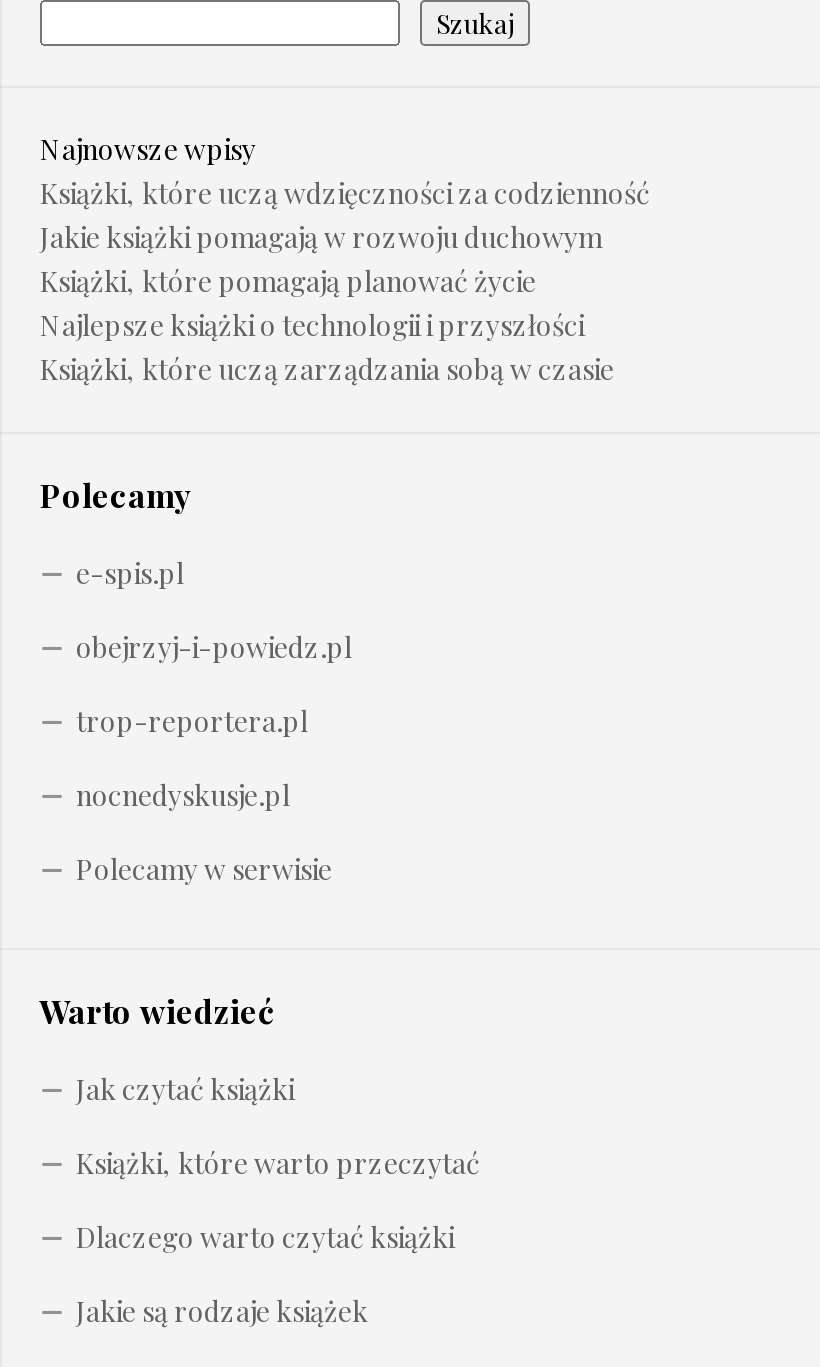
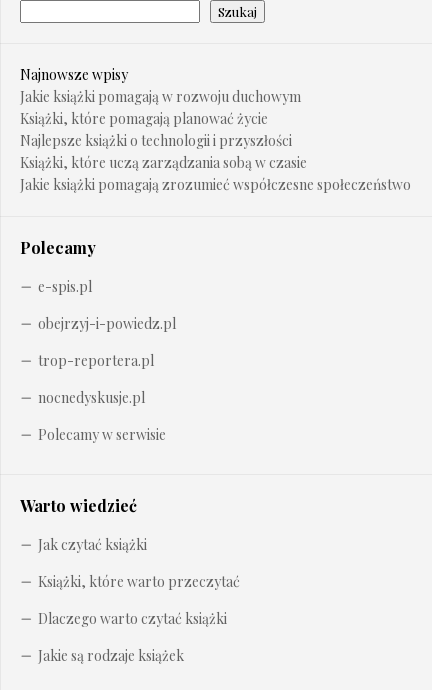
[40,174,650,212] Książki, które uczą wdzięczności za codzienność -> none
moved [40,218,614,388] -> [20,87,307,172]: Jakie książki pomagają w rozwoju duchowym | Książki, które pomagają planować życie | Najlepsze książki o technologii i przyszłości | Książki, które uczą zarządzania sobą w czasie
none -> [20,175,411,194] Jakie książki pomagają zrozumieć współczesne społeczeństwo

